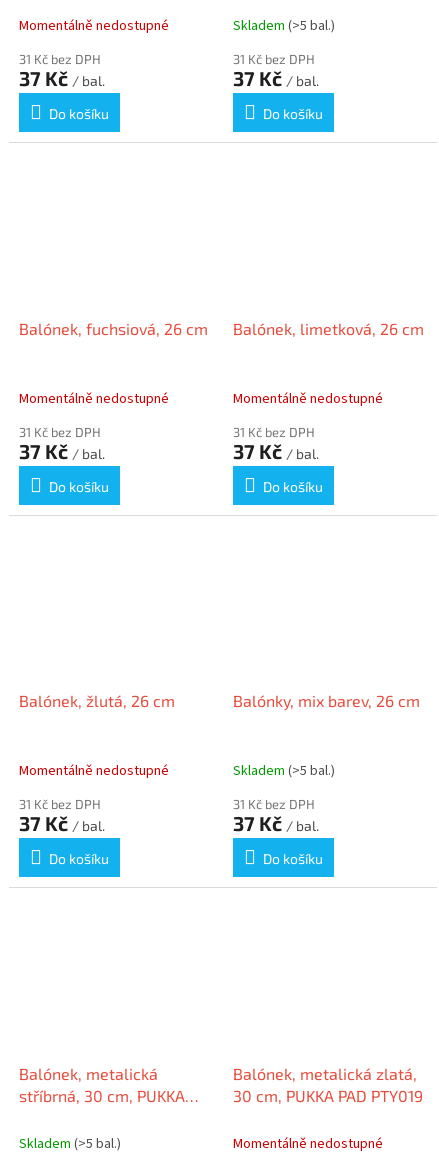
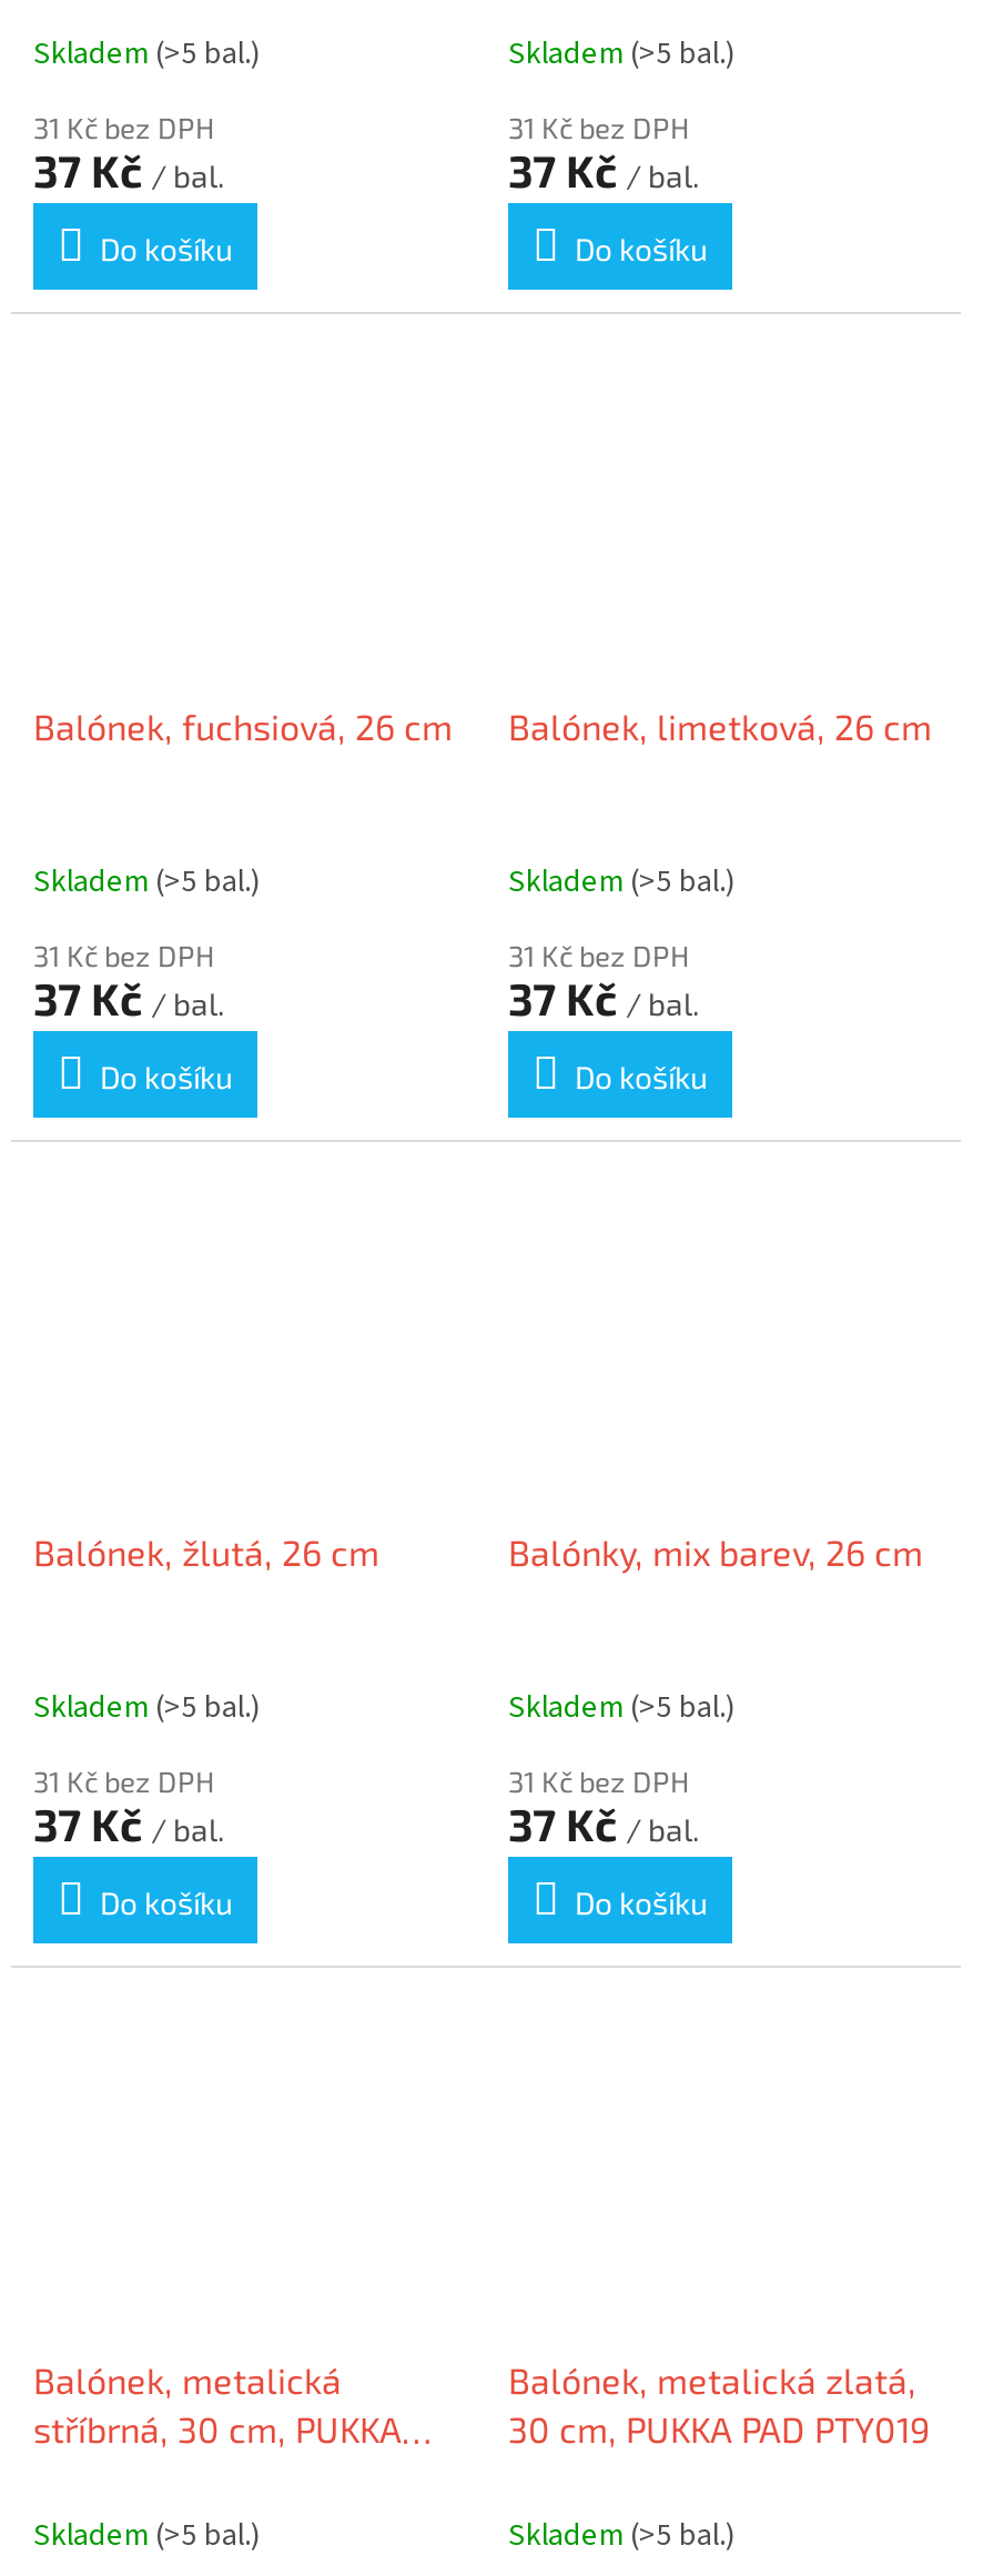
[19,16,169,36] Momentálně nedostupné -> [33,32,260,76] Skladem (>5 bal.)
[19,389,169,409] Momentálně nedostupné -> [33,859,260,904] Skladem (>5 bal.)
[233,389,383,409] Momentálně nedostupné -> [508,859,734,904] Skladem (>5 bal.)
[19,761,169,781] Momentálně nedostupné -> [33,1687,260,1731] Skladem (>5 bal.)
[233,1134,383,1154] Momentálně nedostupné -> [508,2515,734,2559] Skladem (>5 bal.)

